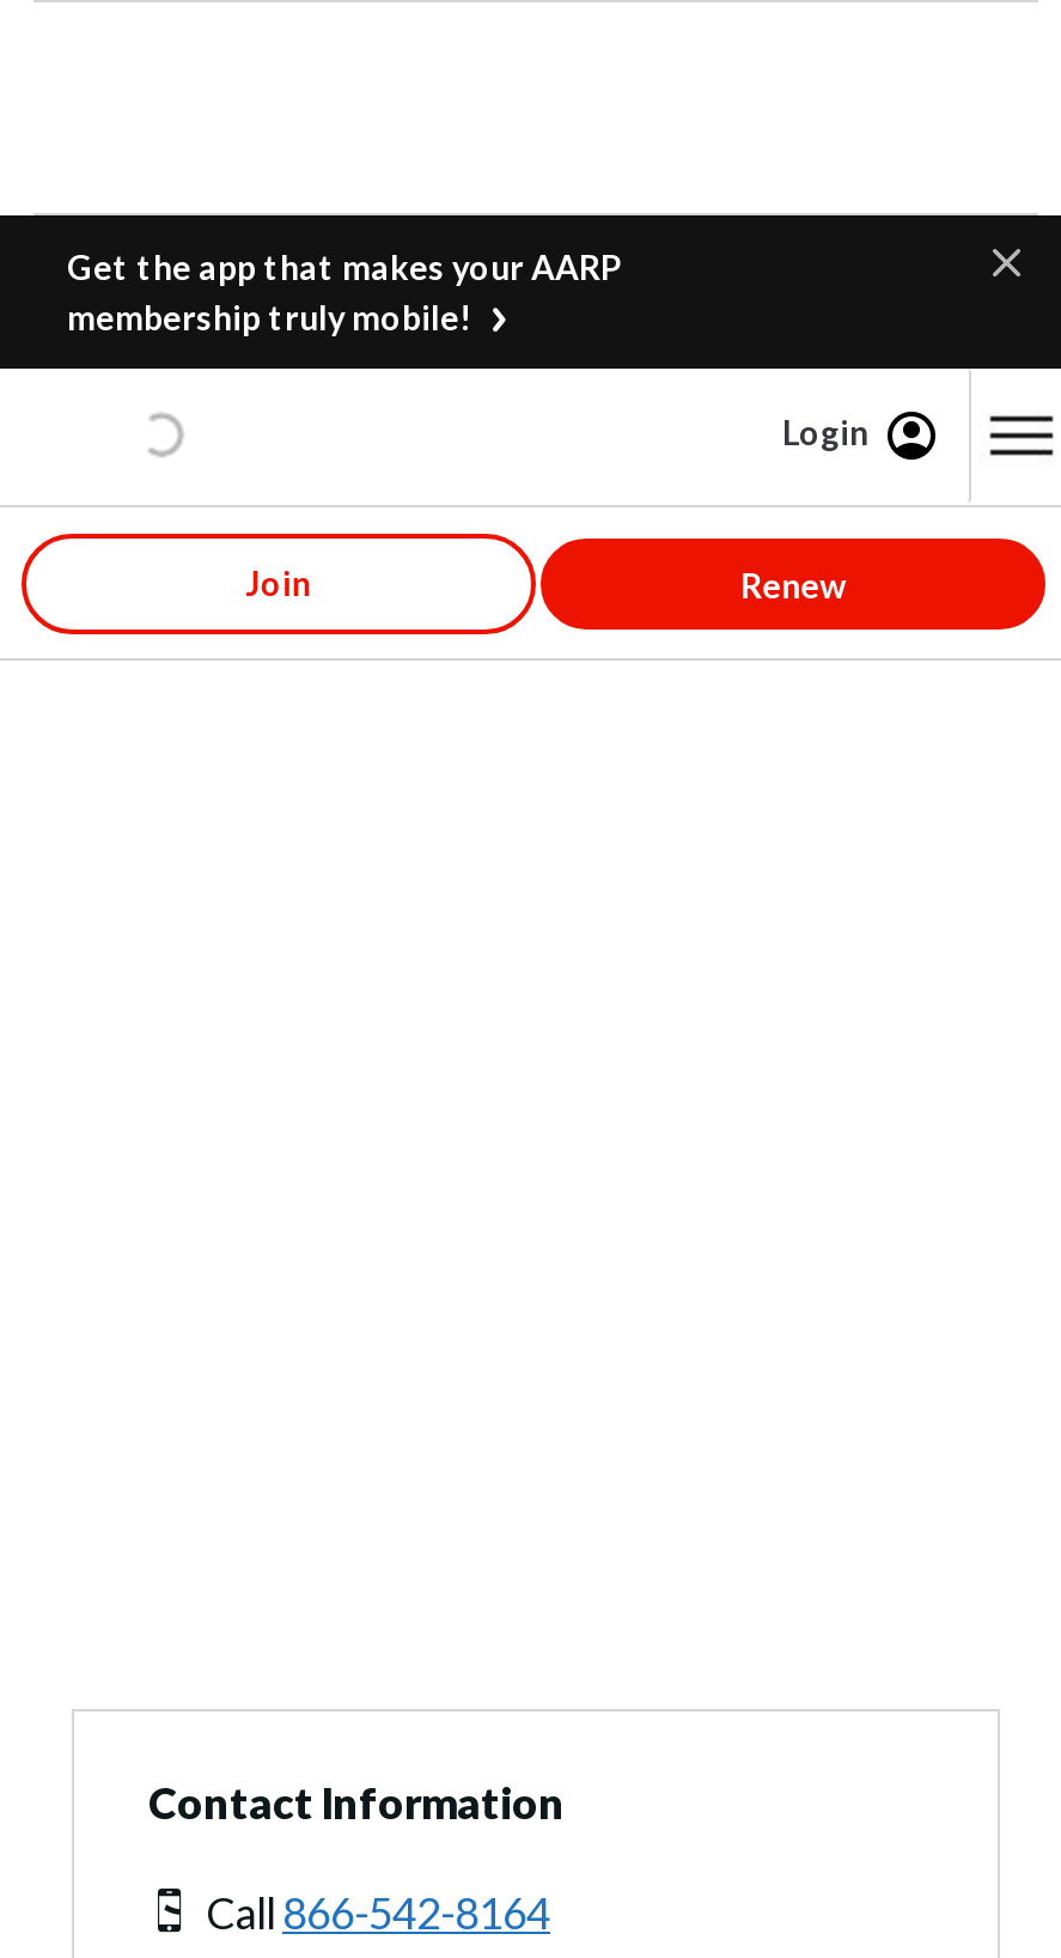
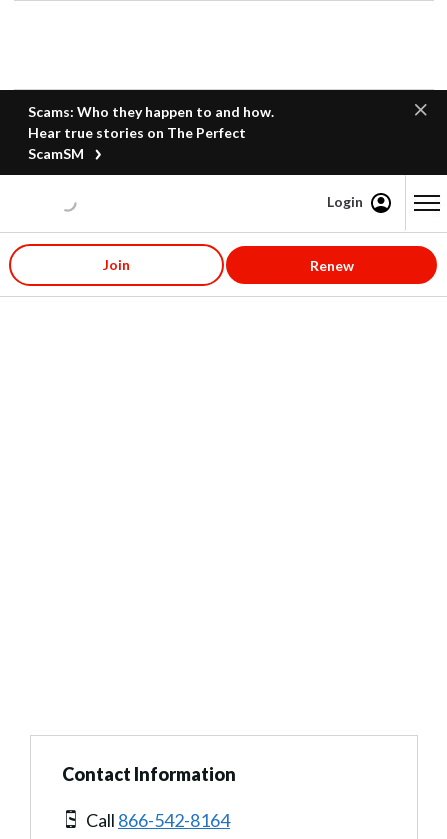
[67,247,622,338] Get the app that makes your AARP | membership truly mobile! -> [28,103,274,162] Scams: Who they happen to and how. | Hear true stories on The Perfect | ScamSM

